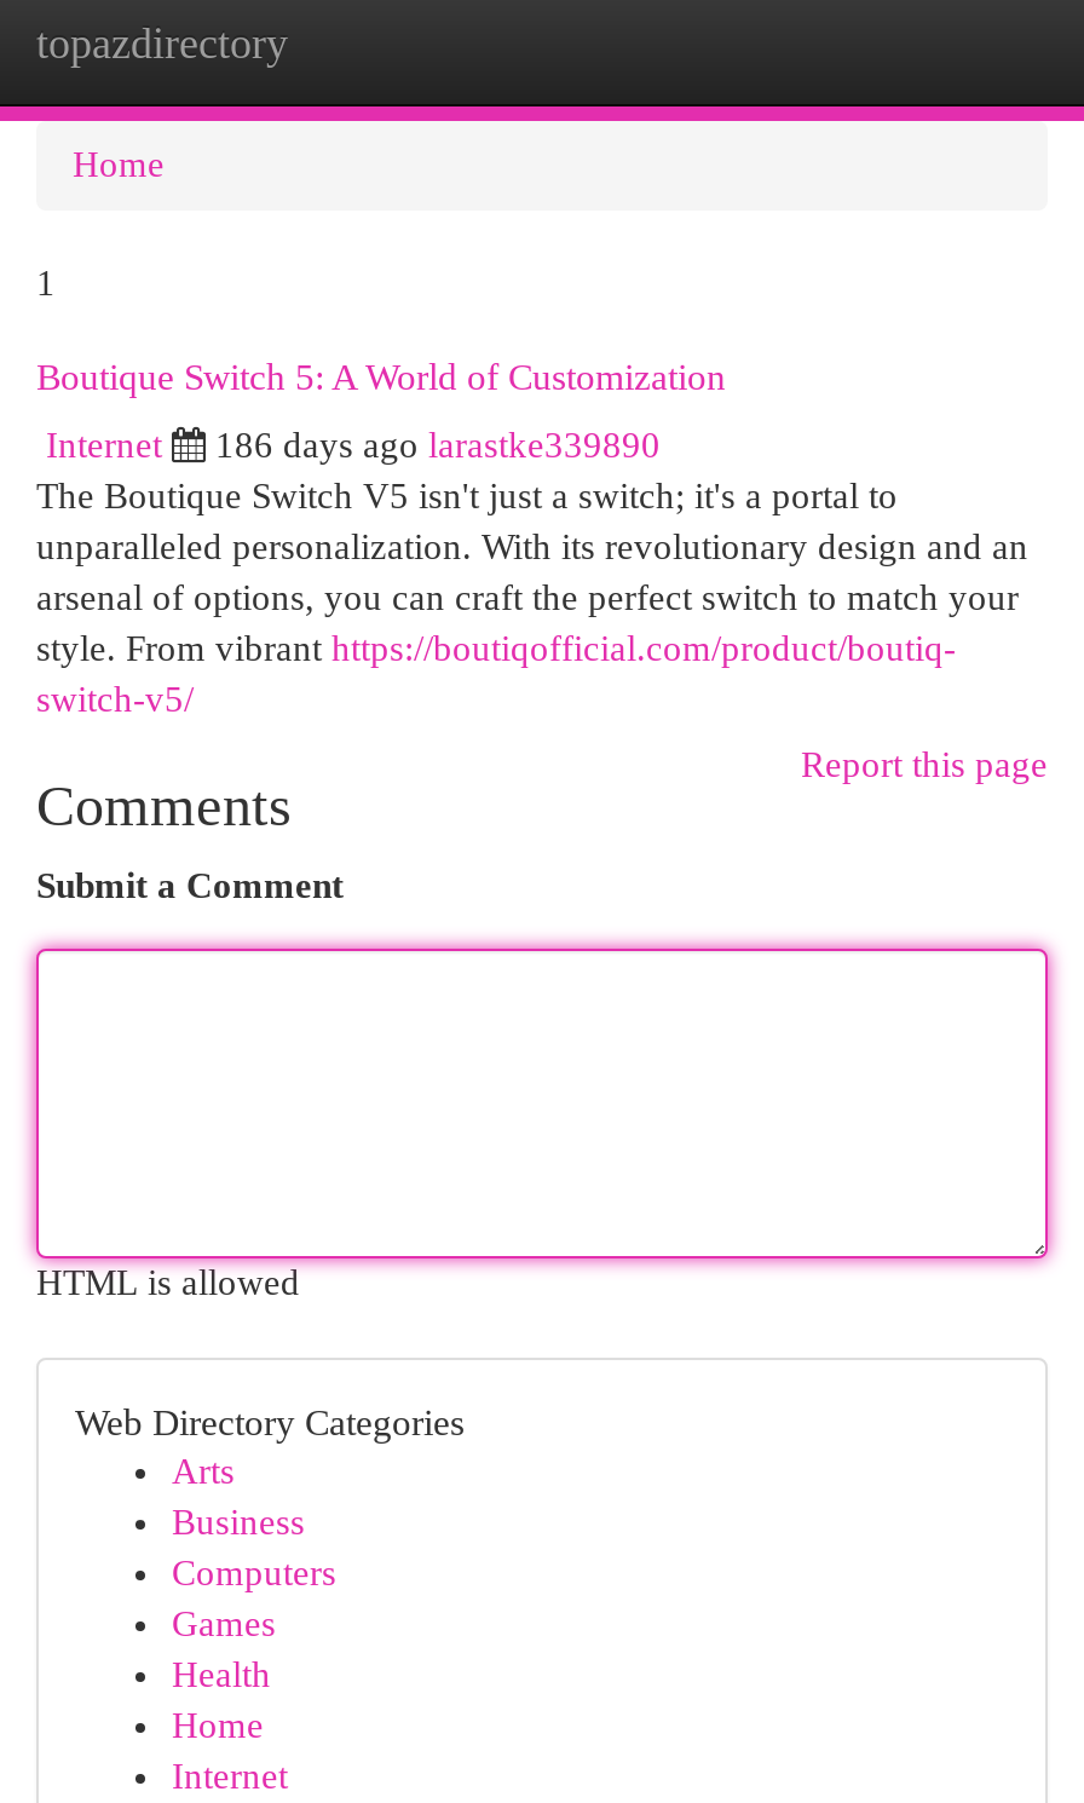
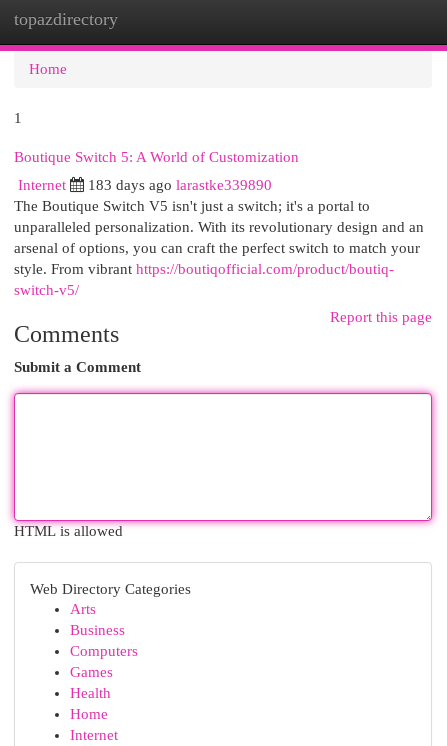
[215,426,661,465] 186 days ago larastke339890 -> [88,177,272,193] 183 days ago larastke339890

